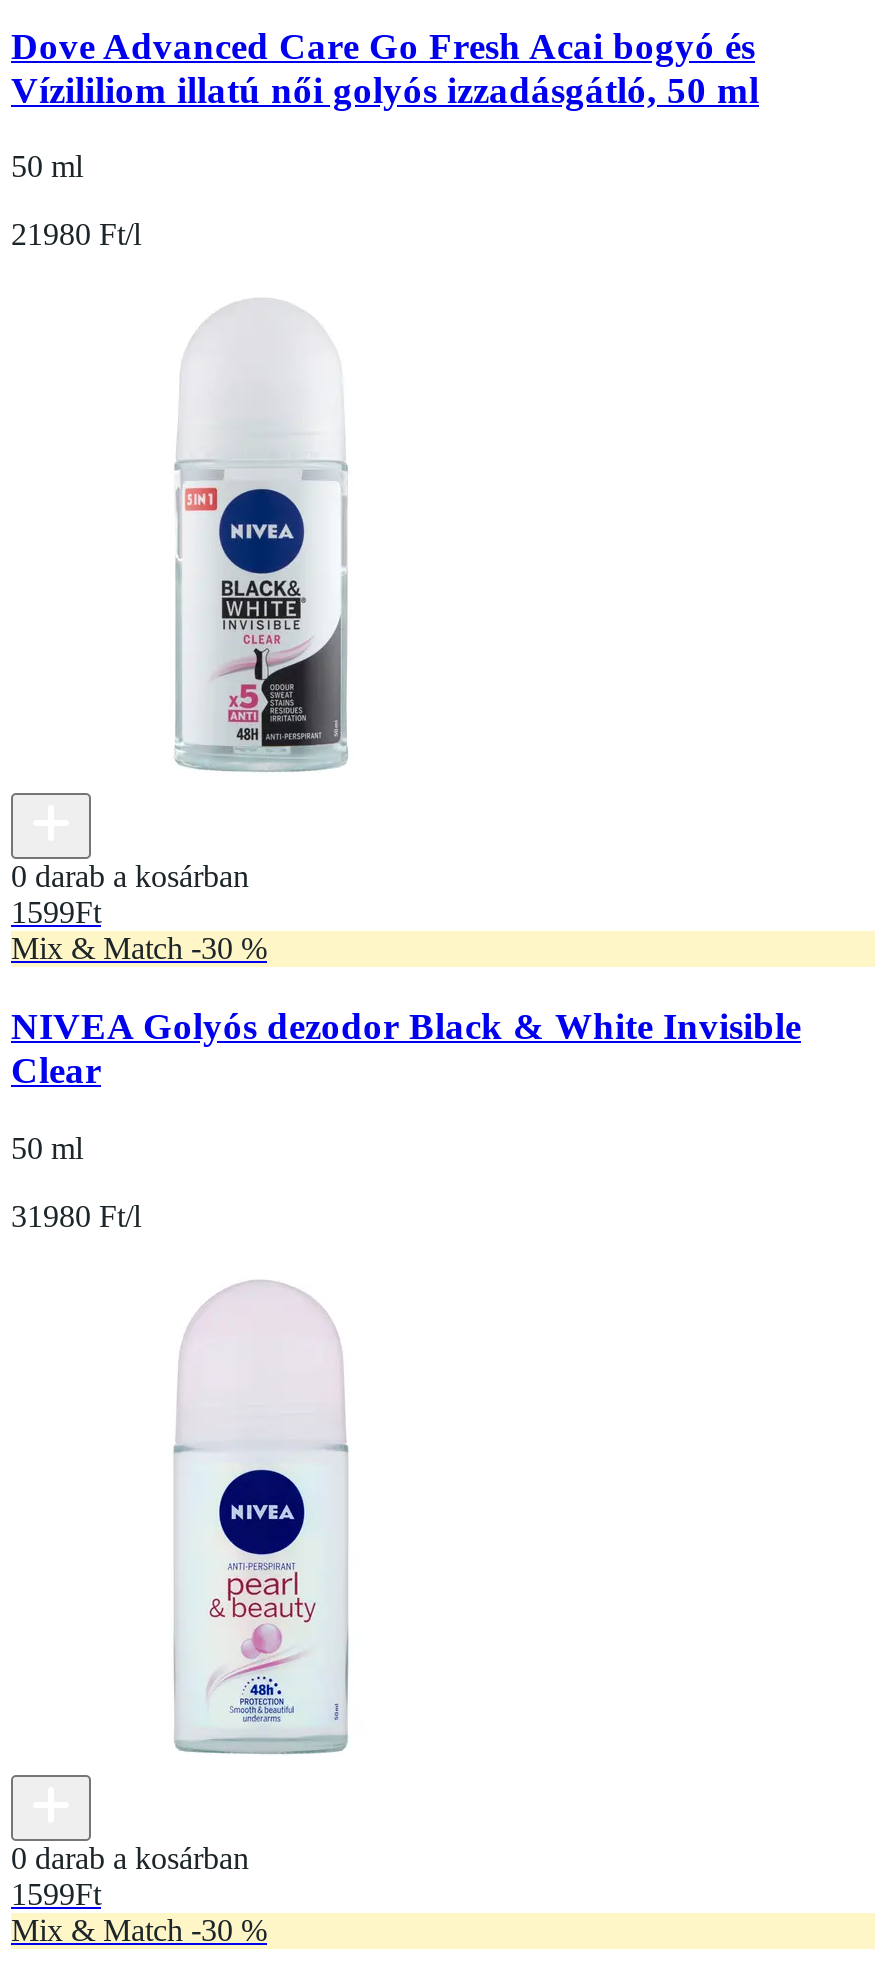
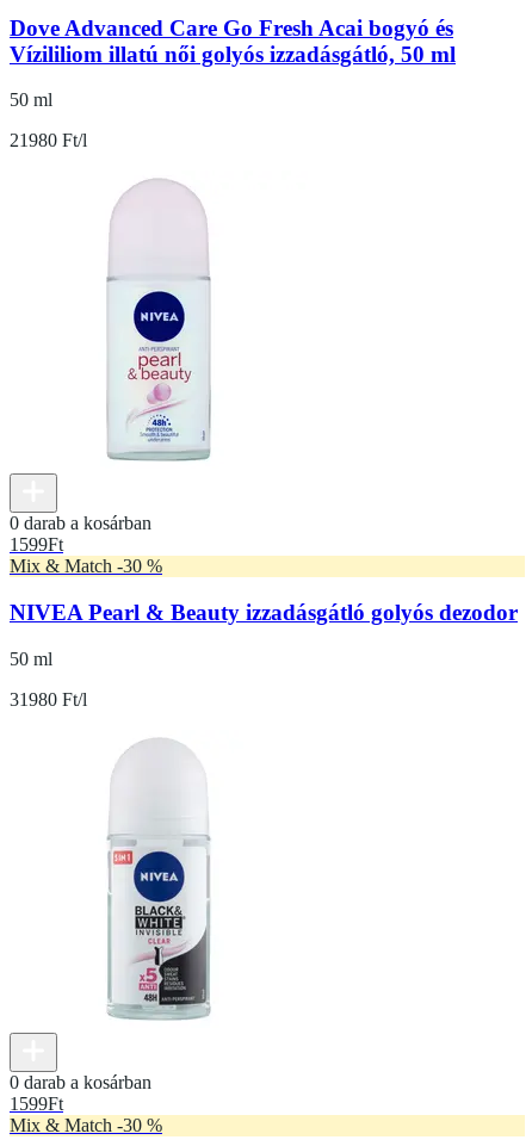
moved [177,469,345,767] -> [109,840,209,1017]: [image]
[11,1005,801,1091] NIVEA Golyós dezodor Black & White Invisible | Clear -> [10,600,518,625] NIVEA Pearl & Beauty izzadásgátló golyós dezodor
moved [177,1447,345,1751] -> [111,278,208,459]: [image]

